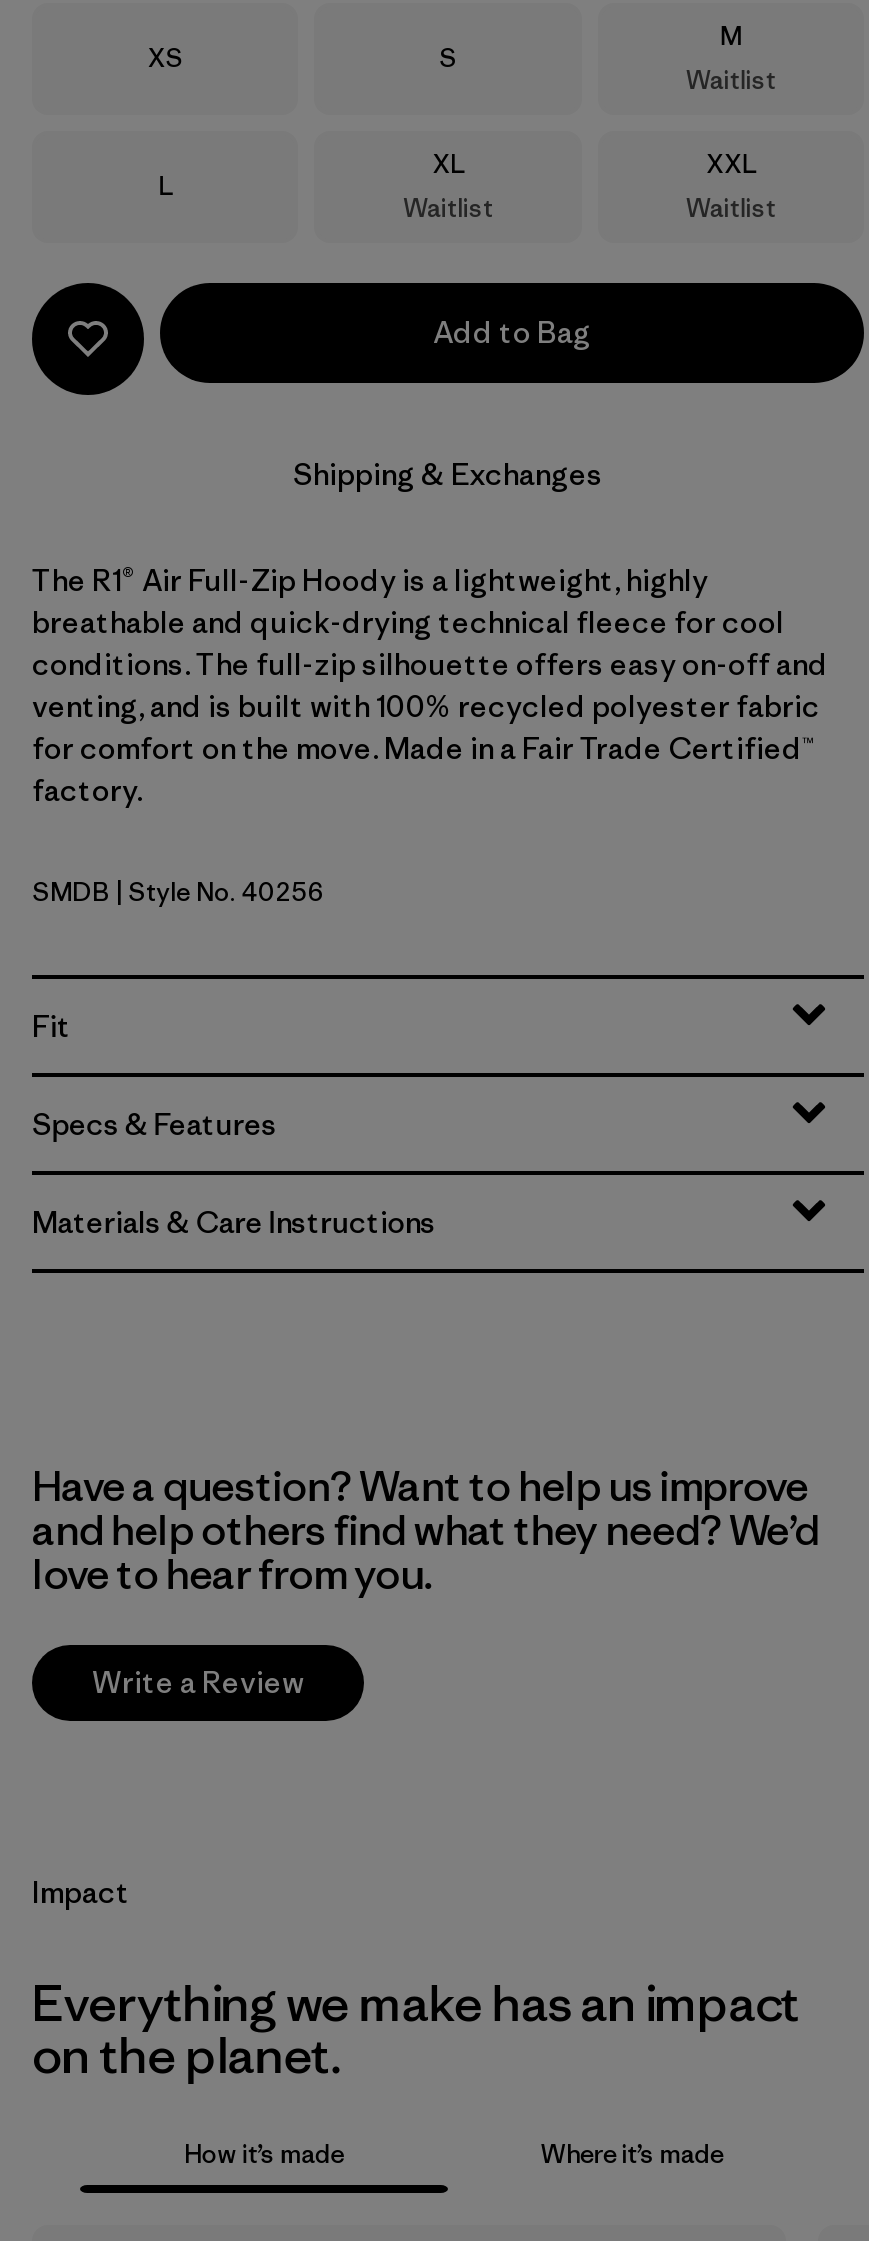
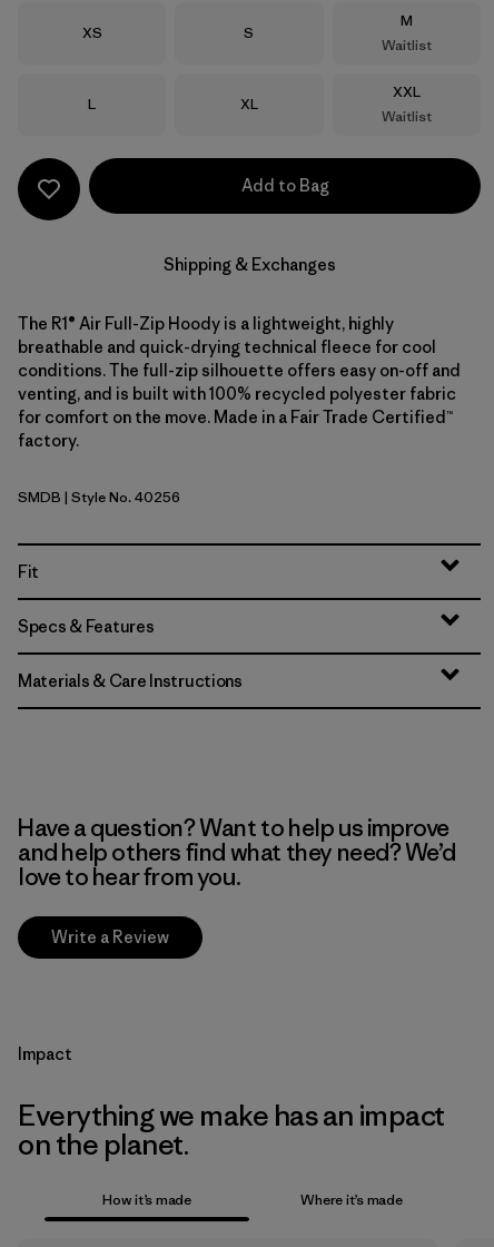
[403,191,493,225] Waitlist -> none

